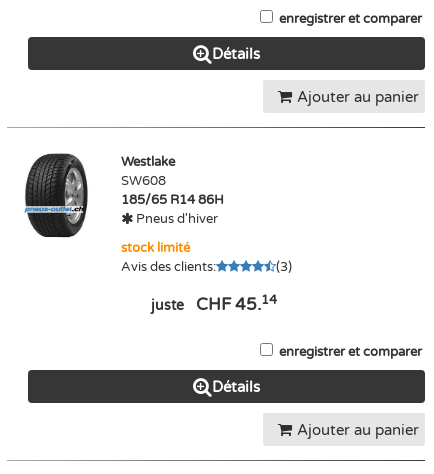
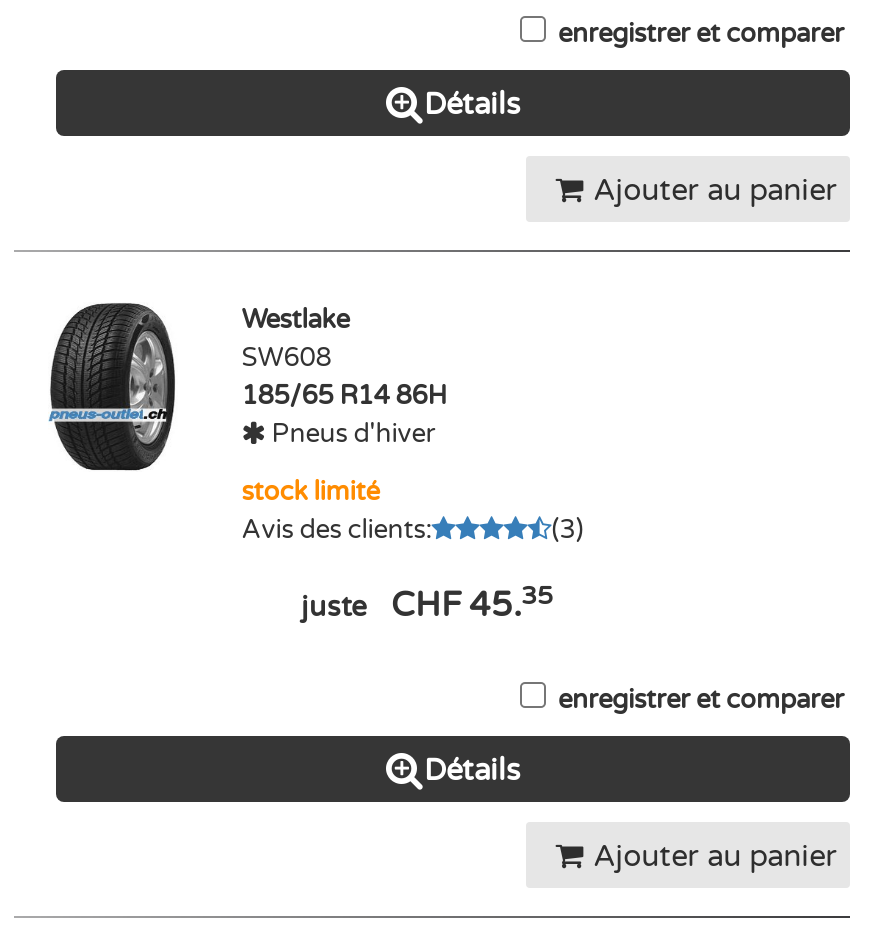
[150,292,276,315] juste CHF 45.14 -> [301,580,553,626] juste CHF 45.35

